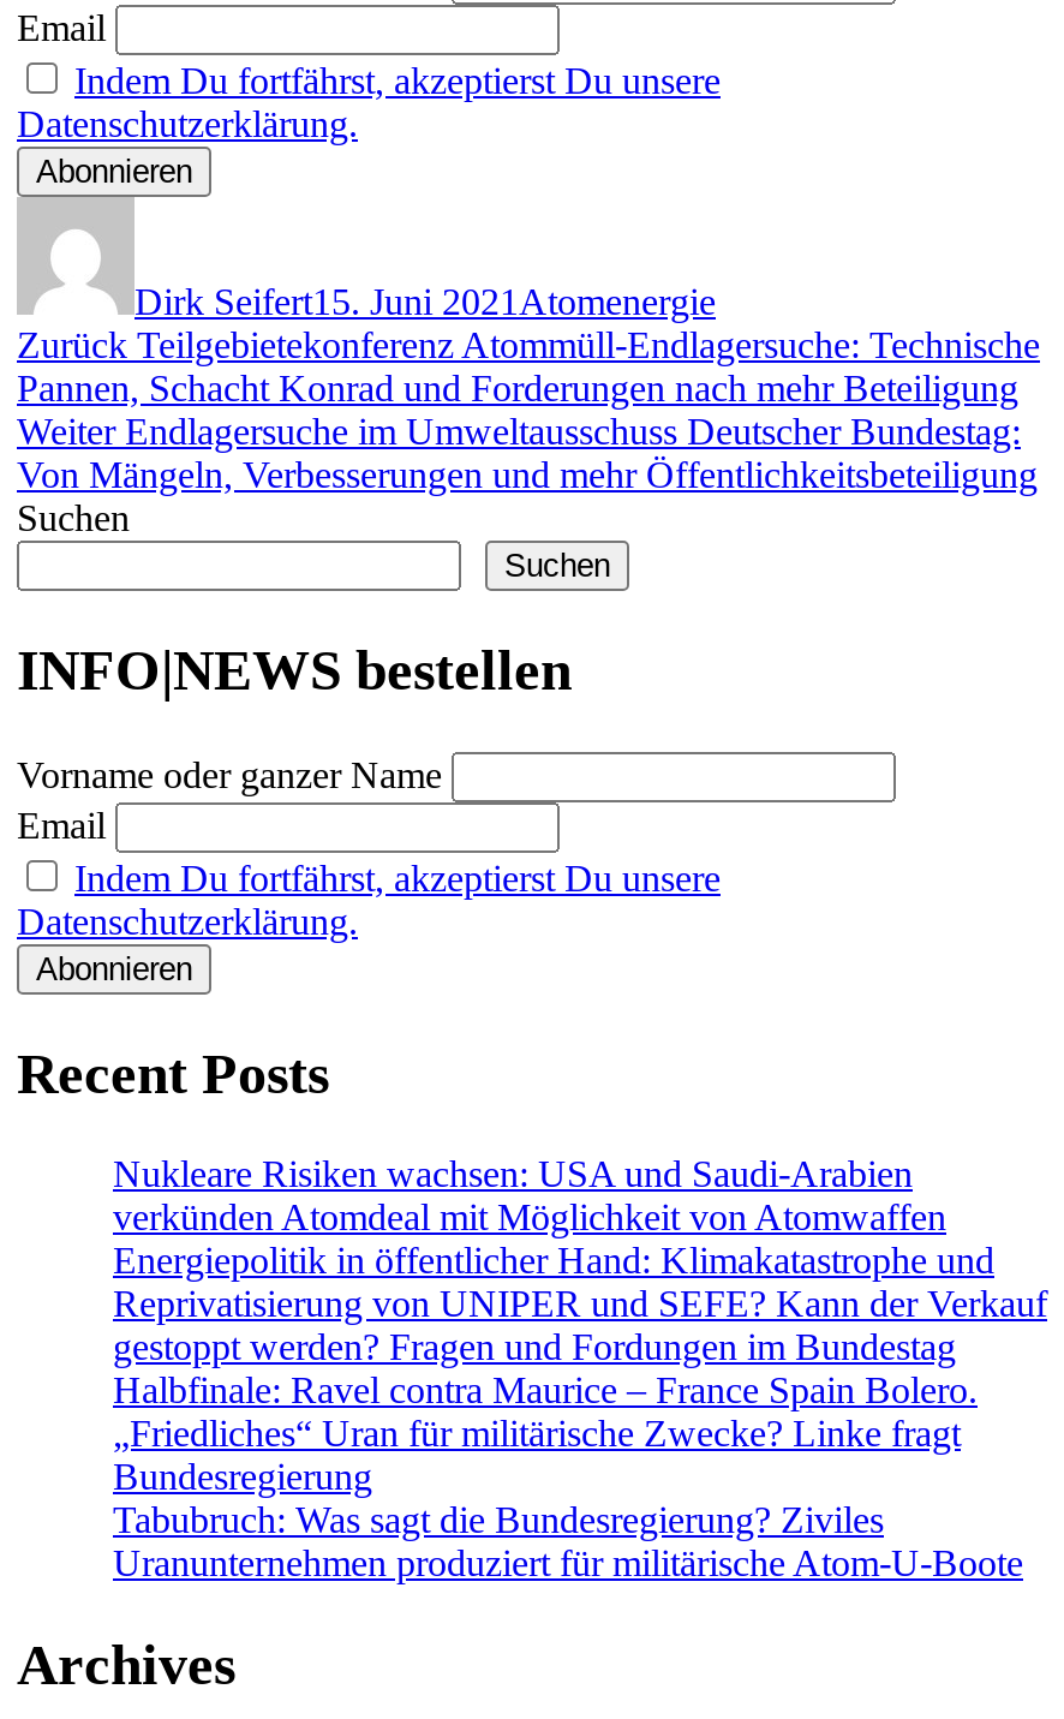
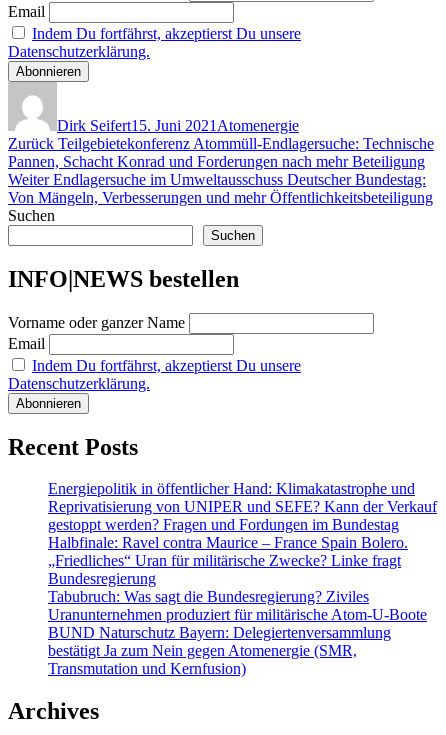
[113,1154,946,1238] Nukleare Risiken wachsen: USA und Saudi-Arabien | verkünden Atomdeal mit Möglichkeit von Atomwaffen -> none
moved [113,1241,1047,1584] -> [48,480,437,623]: Energiepolitik in öffentlicher Hand: Klimakatastrophe und | Reprivatisierung von UNIPER und SEFE? Kann der Verkauf | gestoppt werden? Fragen und Fordungen im Bundestag | Halbfinale: Ravel contra Maurice – France Spain Bolero. | „Friedliches“ Uran für militärische Zwecke? Linke fragt | Bundesregierung | Tabubruch: Was sagt die Bundesregierung? Ziviles | Uranunternehmen produziert für militärische Atom-U-Boote
none -> [48,624,391,677] BUND Naturschutz Bayern: Delegiertenversammlung | bestätigt Ja zum Nein gegen Atomenergie (SMR, | Transmutation und Kernfusion)

